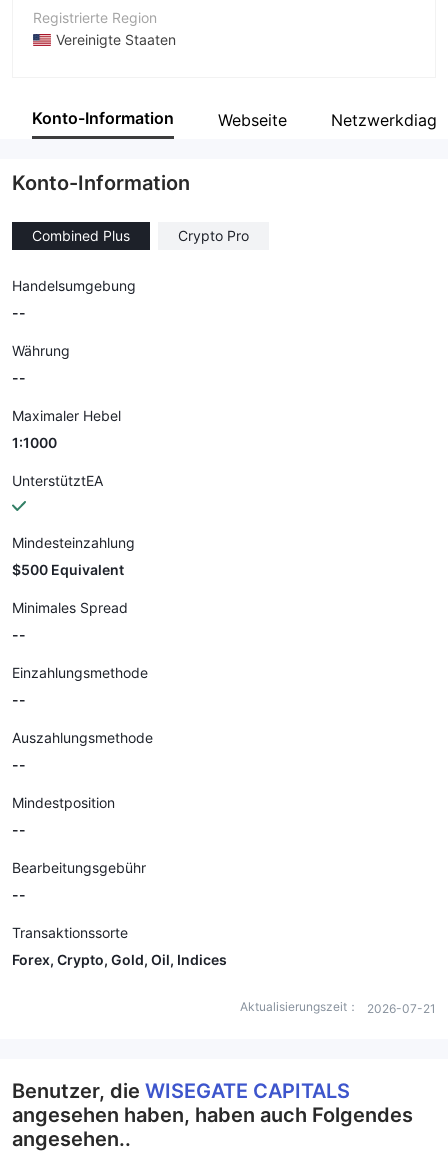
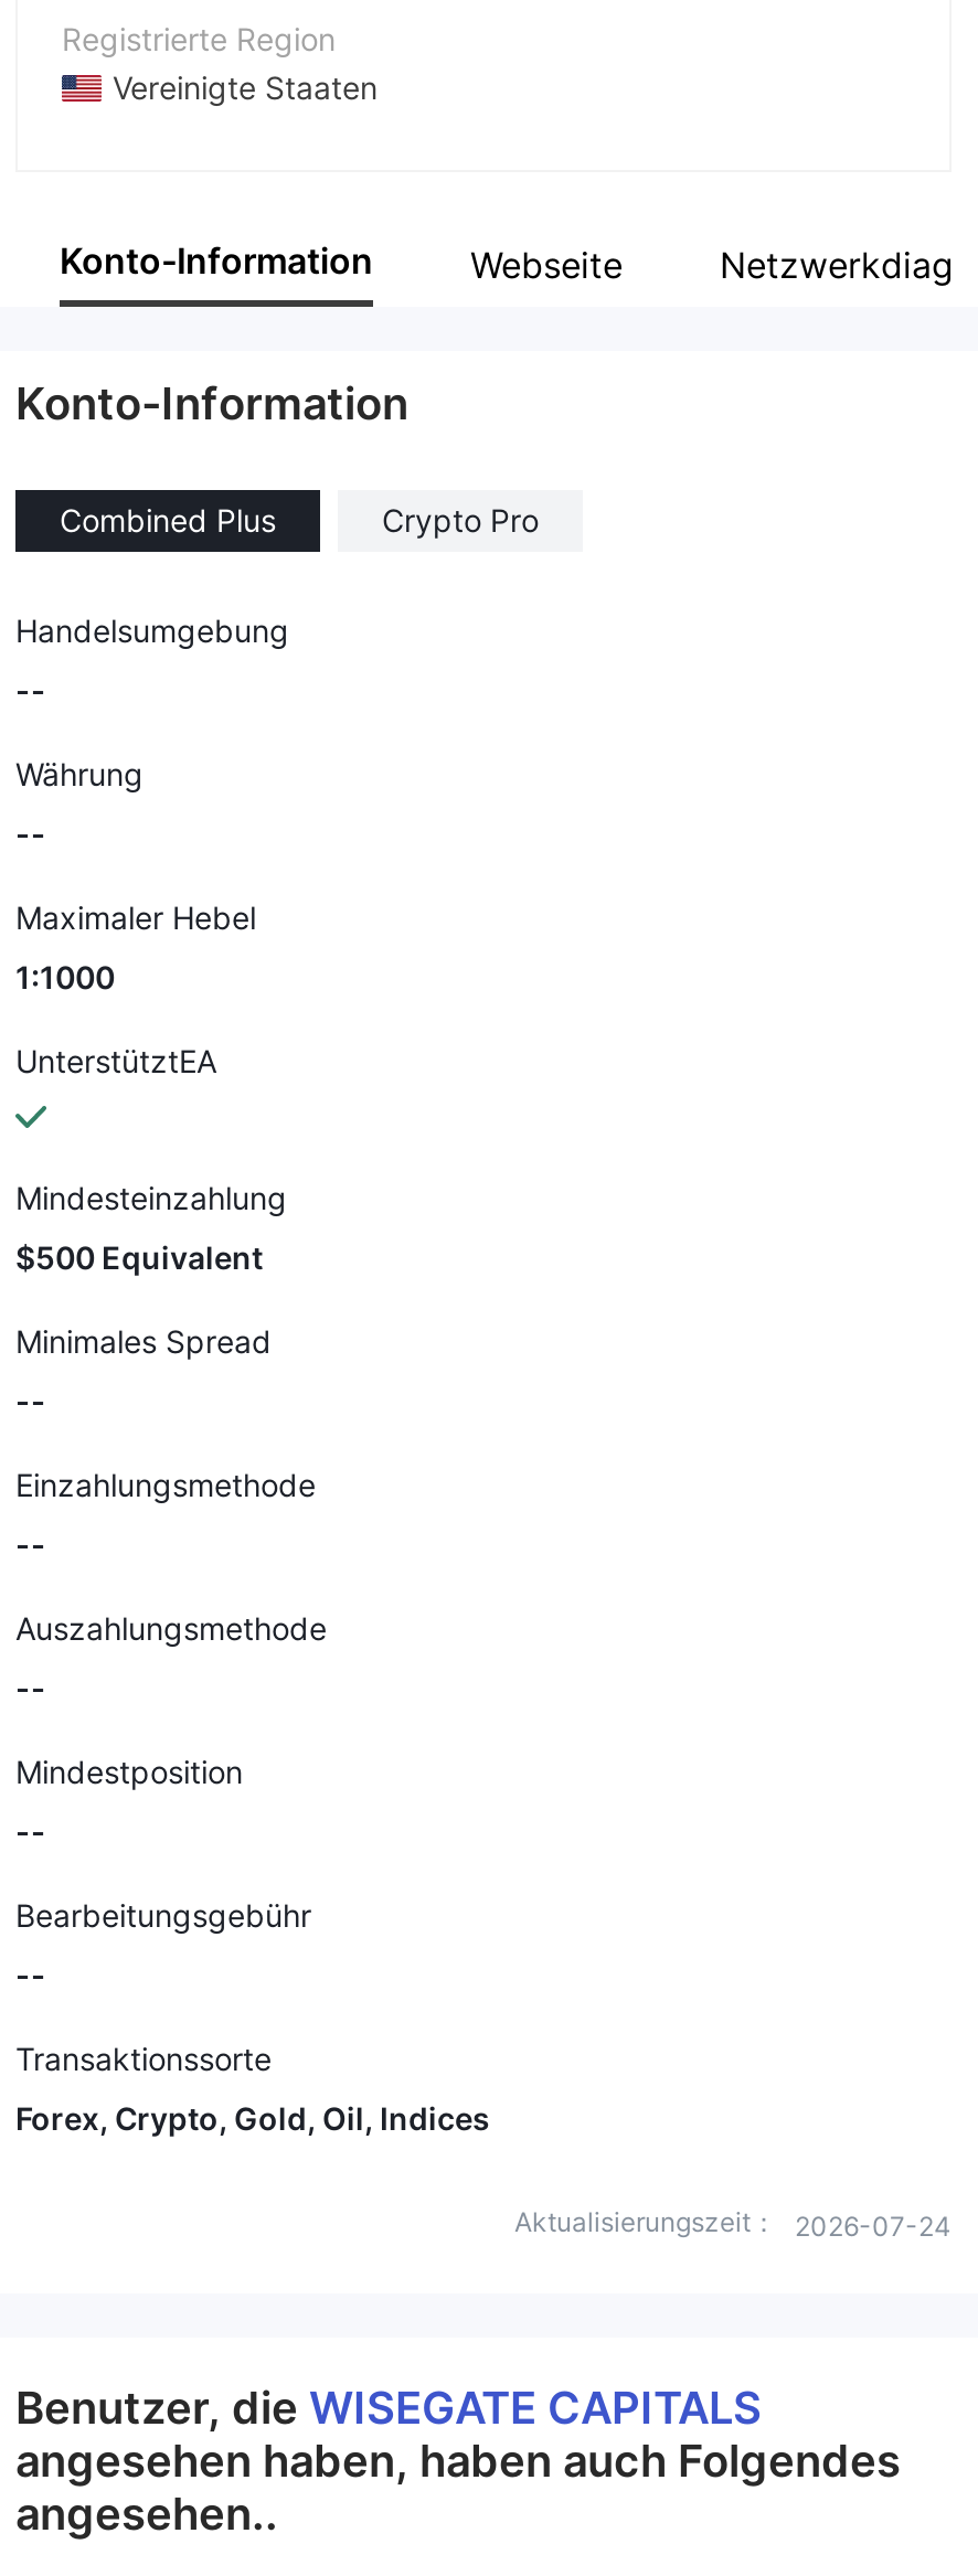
[240,999,436,1016] Aktualisierungszeit： 2026-07-21 -> [514,2205,952,2243] Aktualisierungszeit： 2026-07-24

